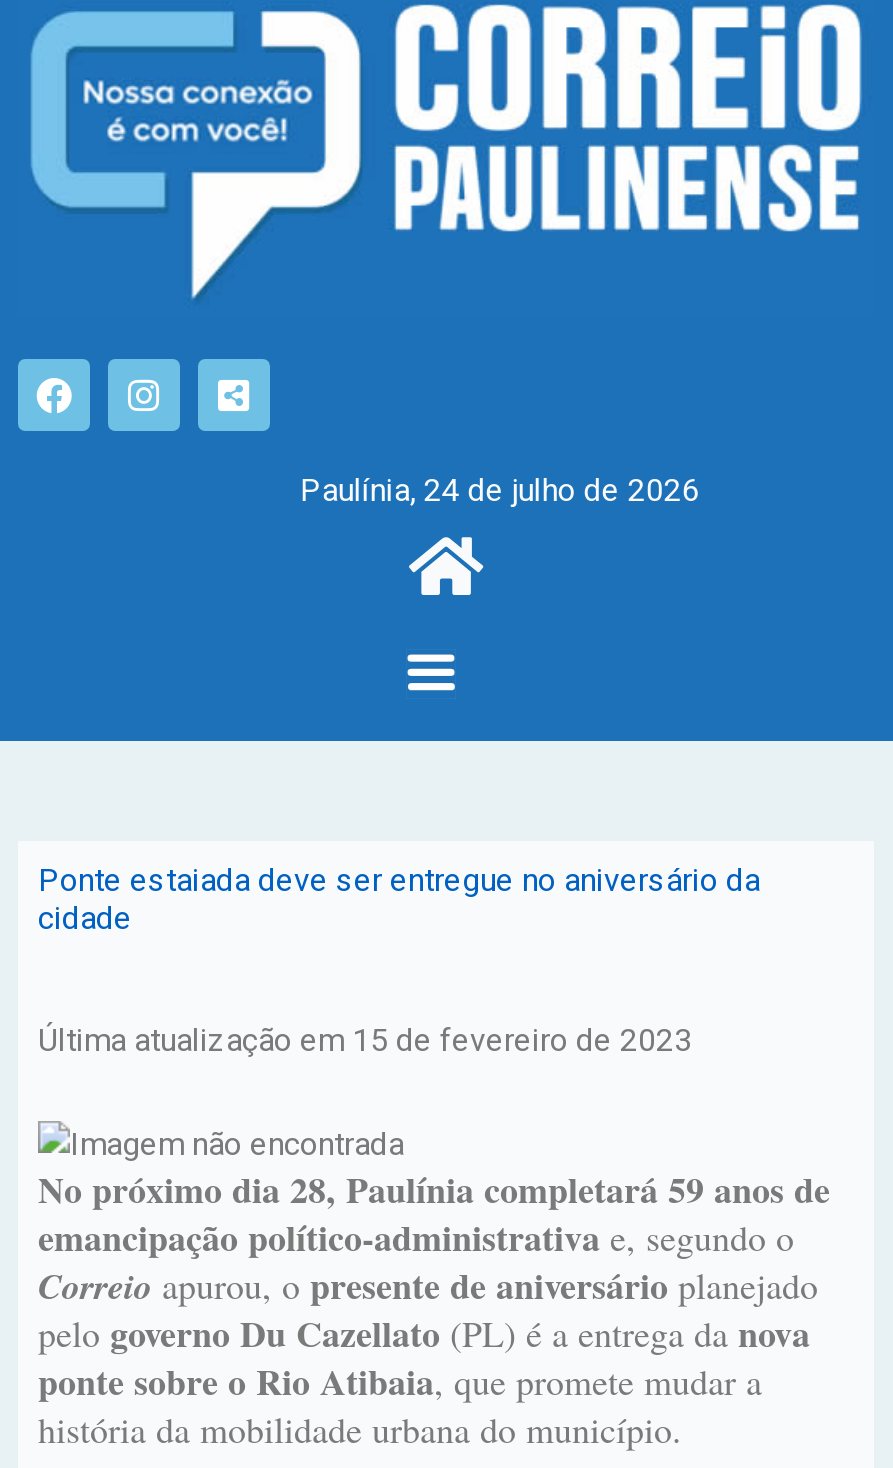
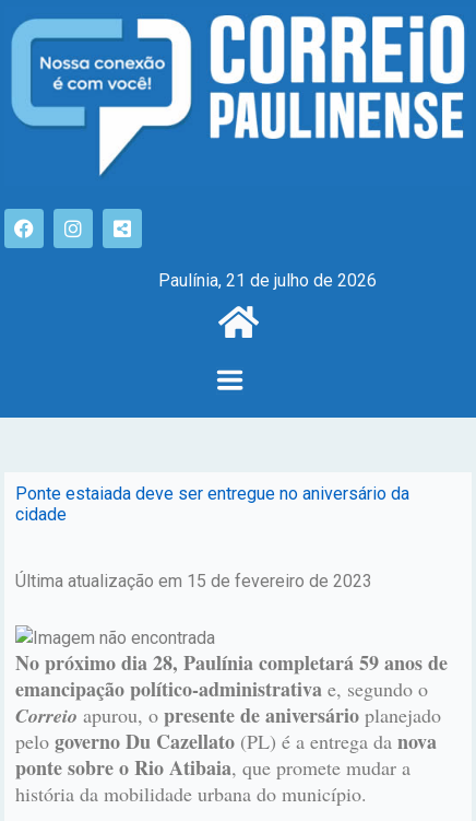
[300,471,700,509] Paulínia, 24 de julho de 2026 -> [158,270,377,291] Paulínia, 21 de julho de 2026

